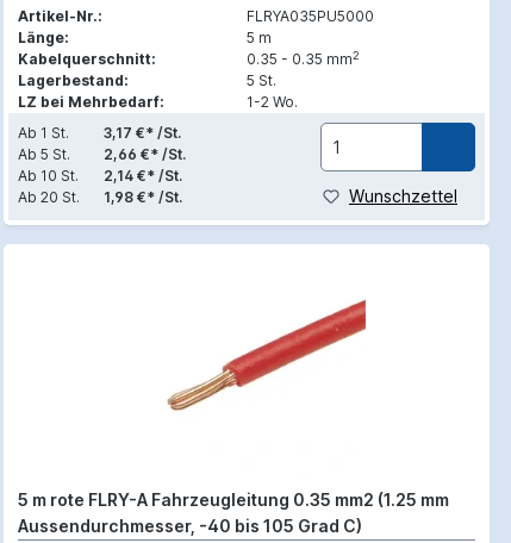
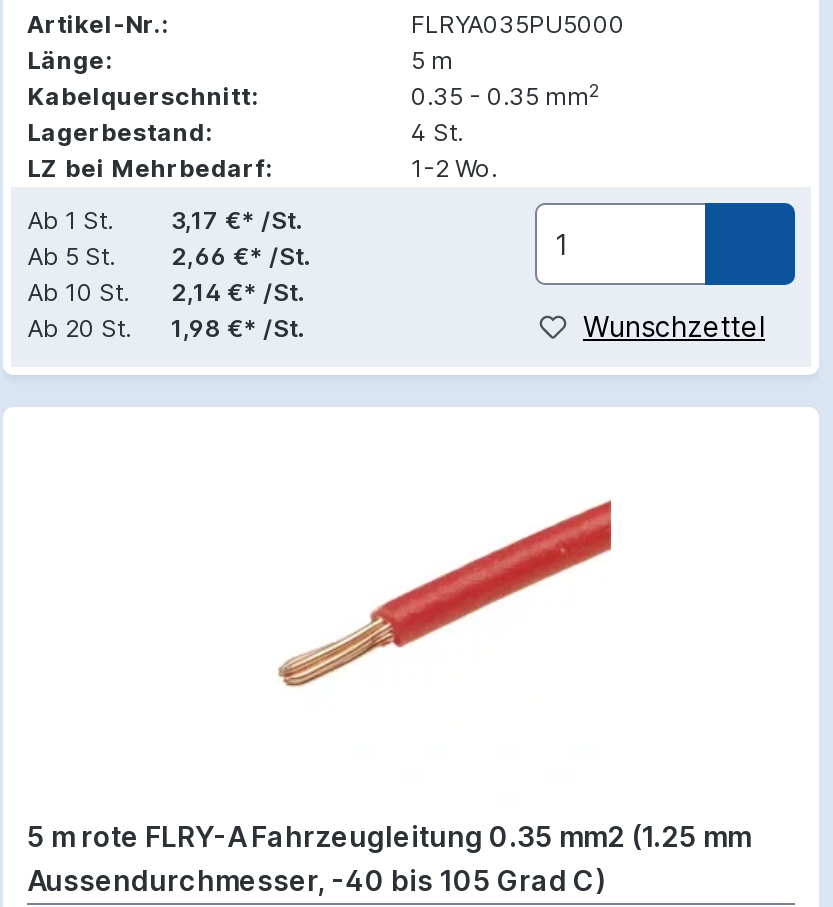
[247,71,276,89] 5 St. -> [411,117,463,147] 4 St.

